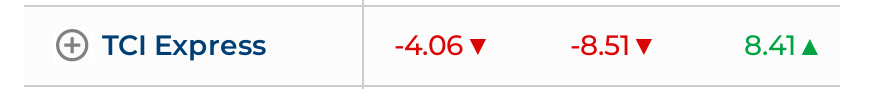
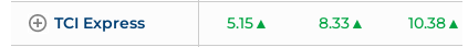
[394,27,464,63] -4.06 -> [227,13,253,33] 5.15
[570,27,630,63] -8.51 -> [319,13,350,33] 8.33
[744,27,796,63] 8.41 -> [408,13,446,33] 10.38

